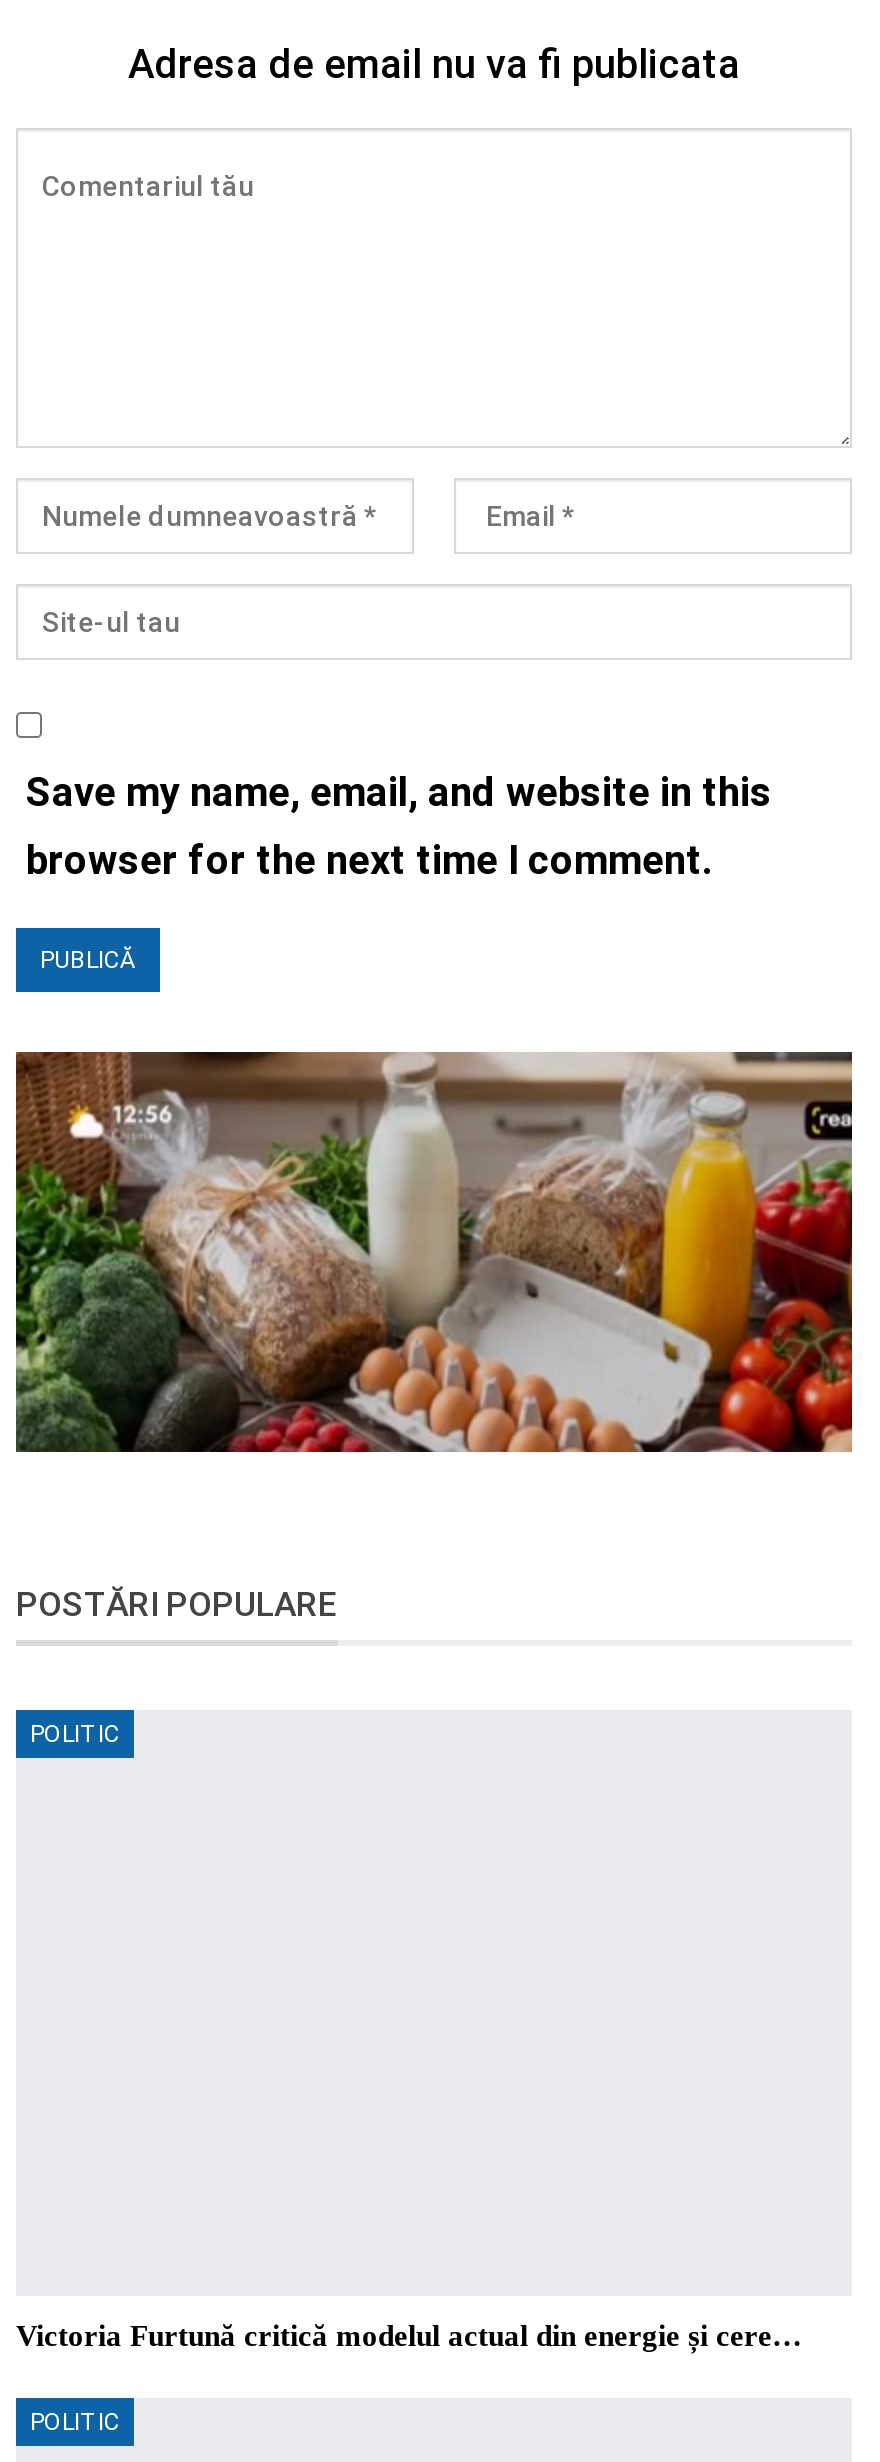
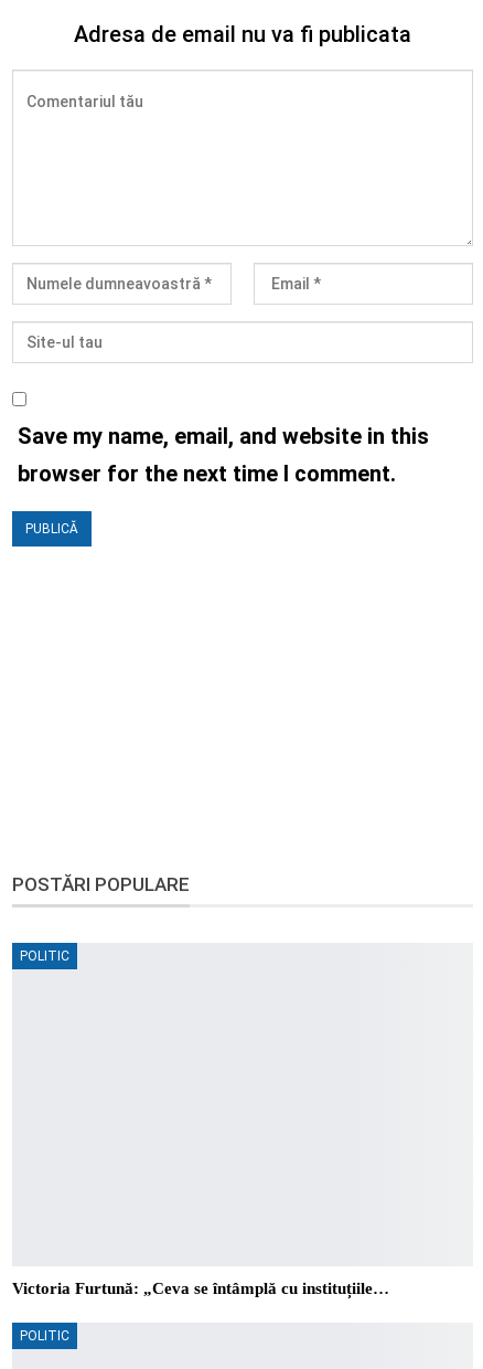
[14,1050,854,1454] [image] -> none
[16,2319,802,2351] Victoria Furtună critică modelul actual din energie și cere… -> [12,1279,389,1297] Victoria Furtună: „Ceva se întâmplă cu instituțiile…

